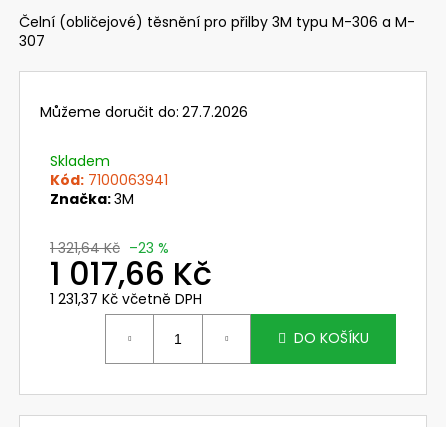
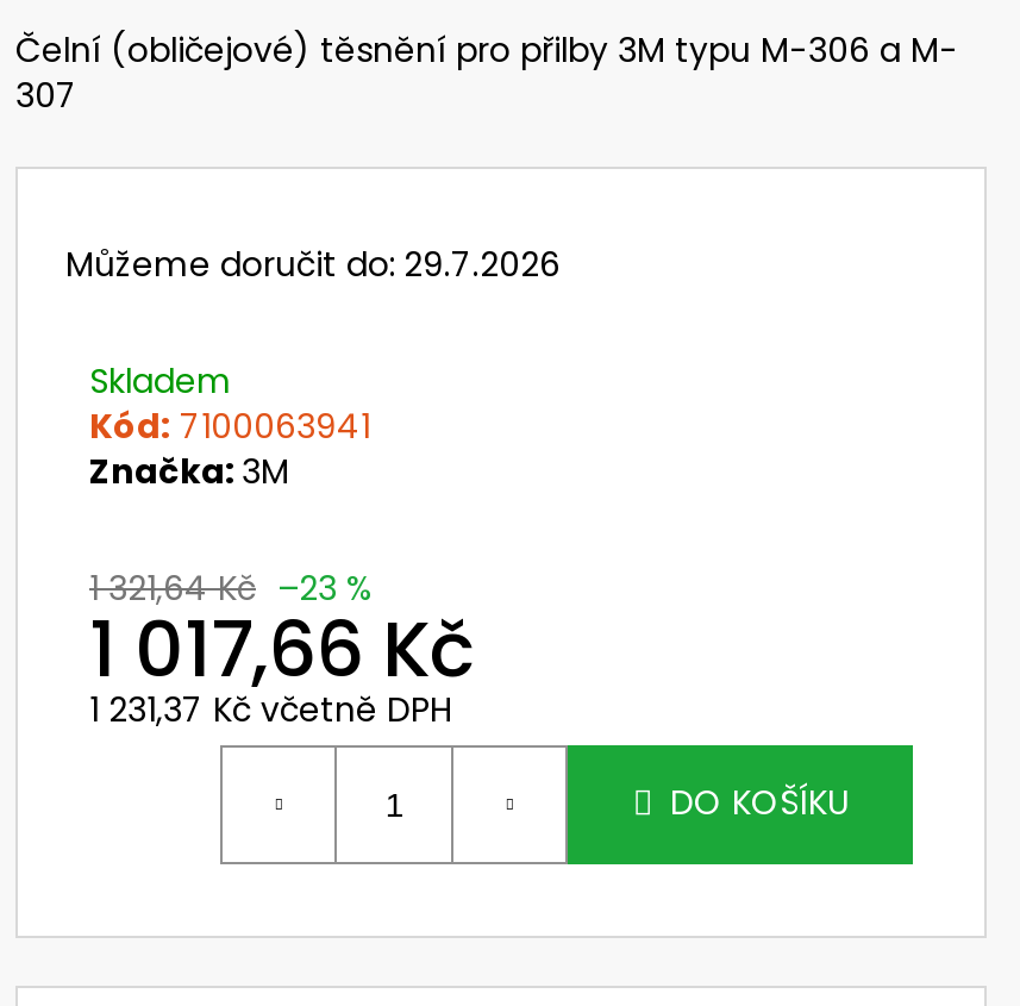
[40,101,248,121] Můžeme doručit do: 27.7.2026 -> [65,239,561,287] Můžeme doručit do: 29.7.2026

